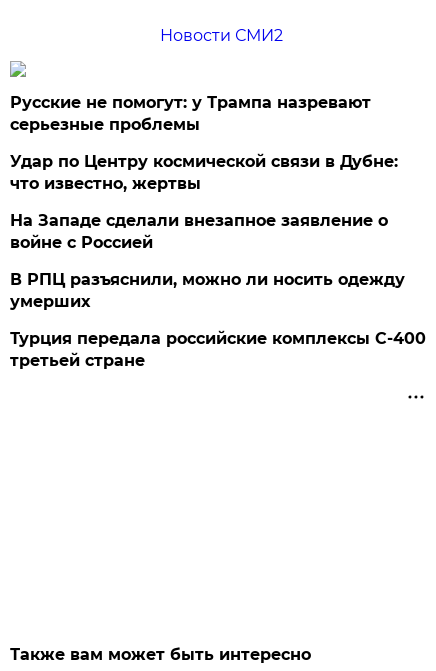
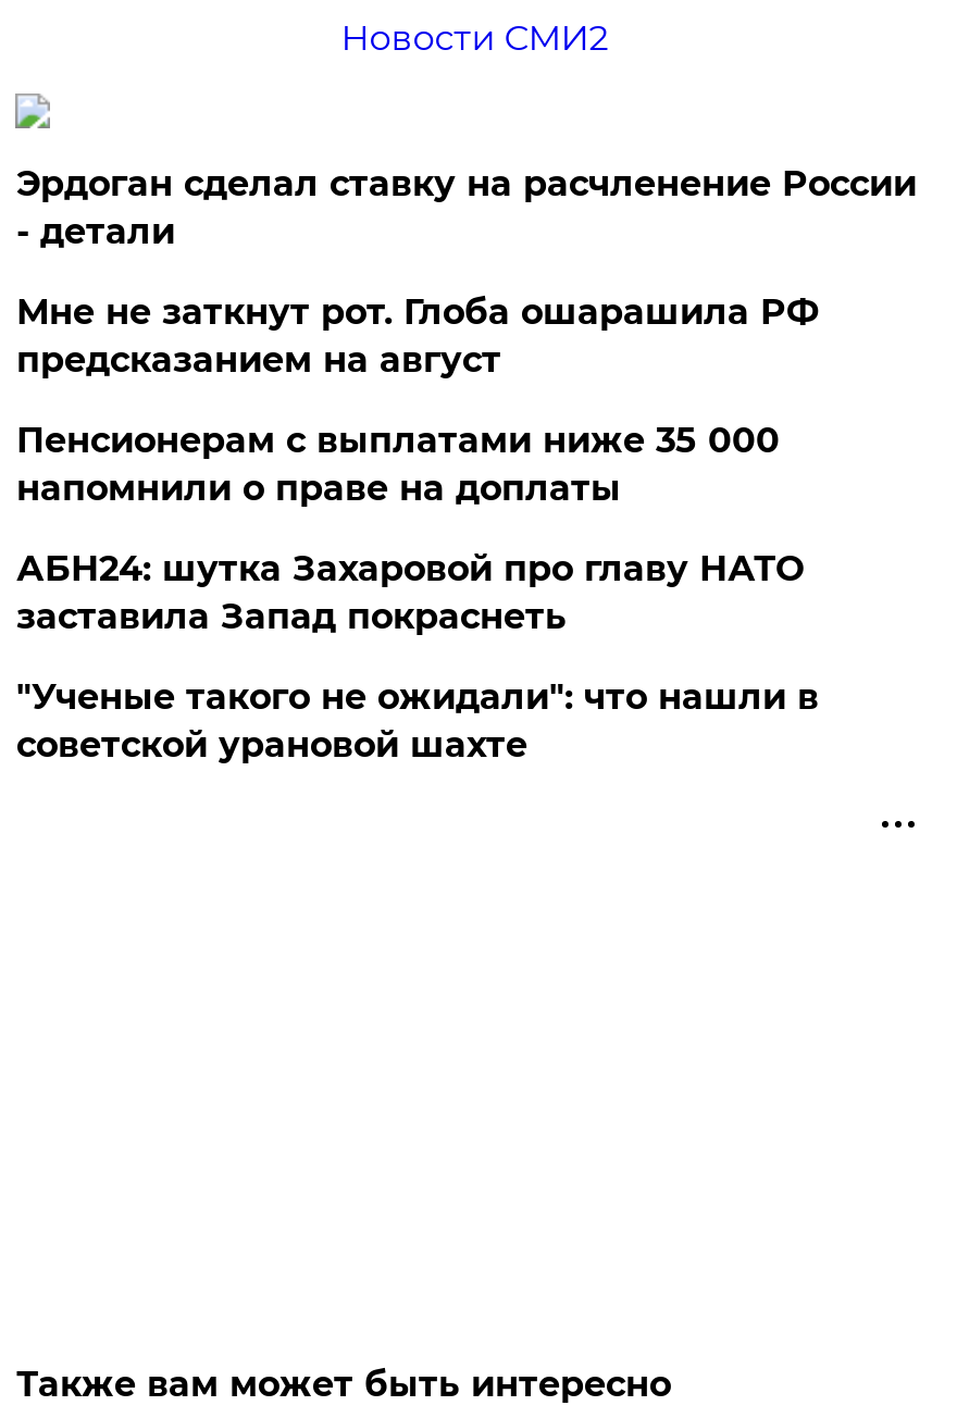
[10,93,371,134] Русские не помогут: у Трампа назревают | серьезные проблемы -> [16,163,917,252] Эрдоган сделал ставку на расчленение России | - детали
[10,152,398,193] Удар по Центру космической связи в Дубне: | что известно, жертвы -> [16,291,819,380] Мне не заткнут рот. Глоба ошарашила РФ | предсказанием на август
[10,211,388,252] На Западе сделали внезапное заявление о | войне с Россией -> [16,419,780,508] Пенсионерам с выплатами ниже 35 000 | напомнили о праве на доплаты
[10,270,405,311] В РПЦ разъяснили, можно ли носить одежду | умерших -> [16,548,803,637] АБН24: шутка Захаровой про главу НАТО | заставила Запад покраснеть
[10,329,426,370] Турция передала российские комплексы С-400 | третьей стране -> [16,676,819,765] "Ученые такого не ожидали": что нашли в | советской урановой шахте

